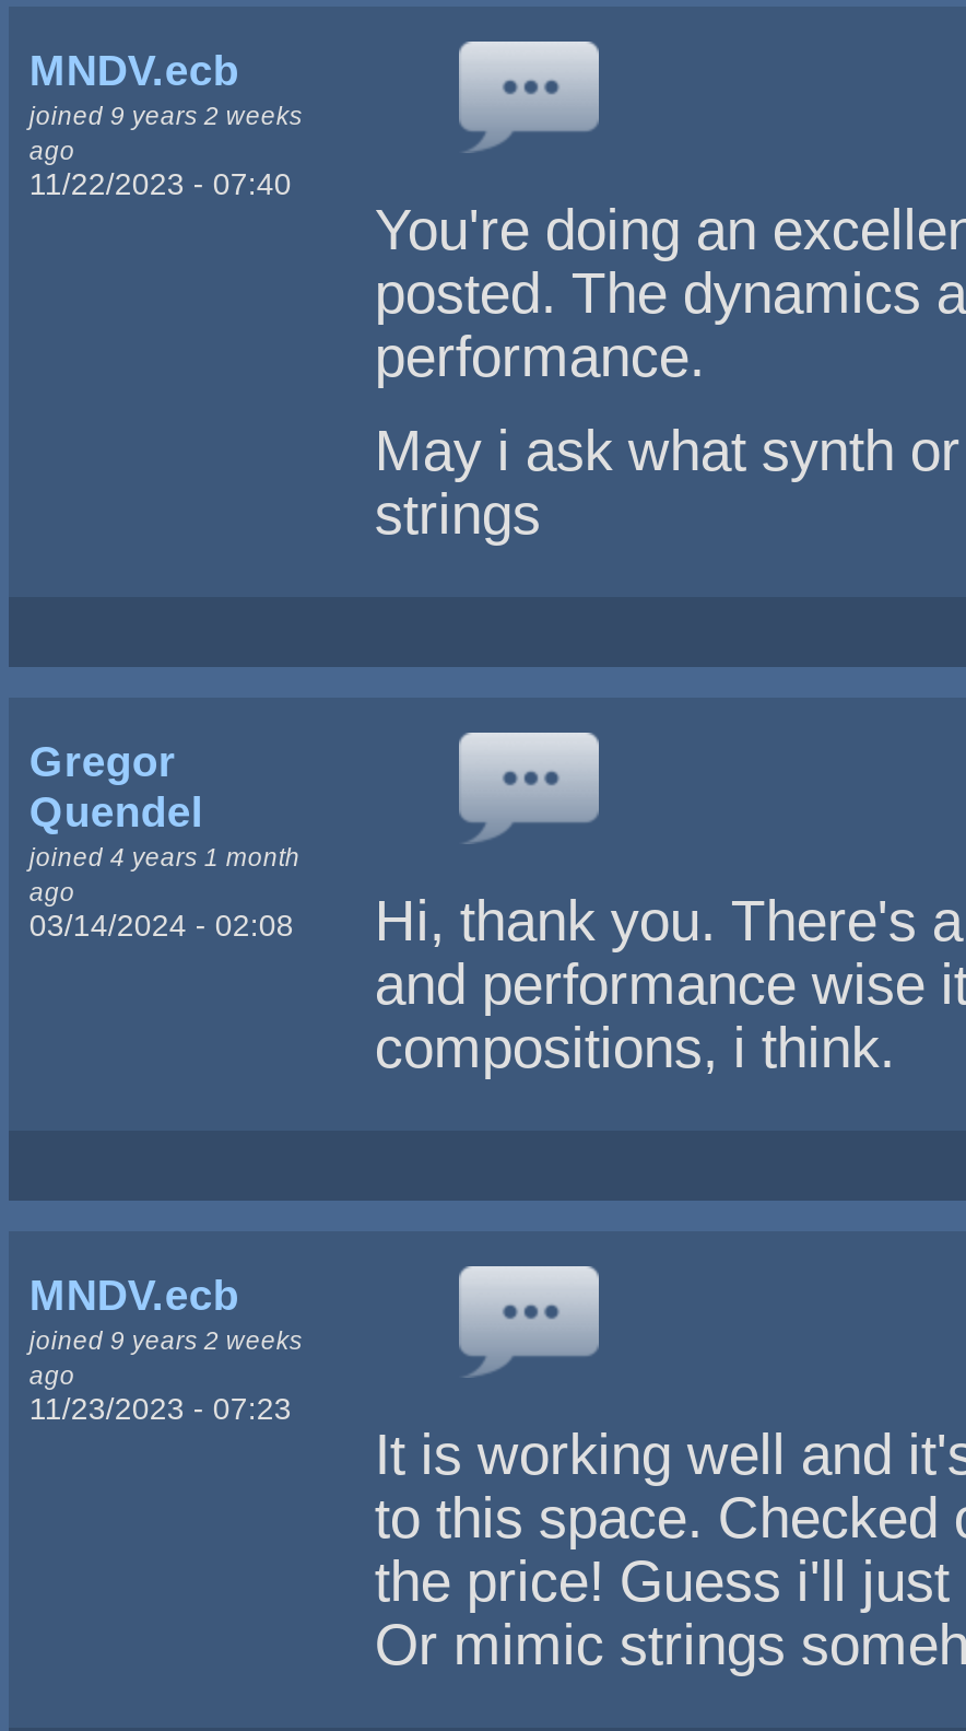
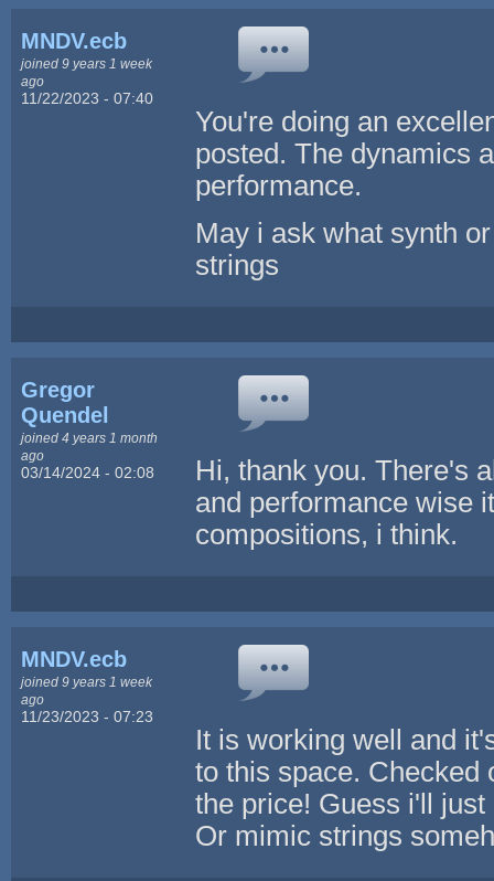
[29,100,302,128] joined 9 years 2 weeks -> [21,56,153,70] joined 9 years 1 week
[29,1324,302,1353] joined 9 years 2 weeks -> [21,674,153,688] joined 9 years 1 week

